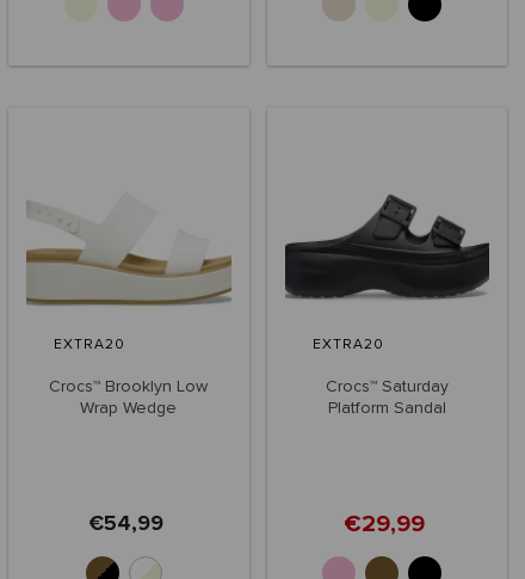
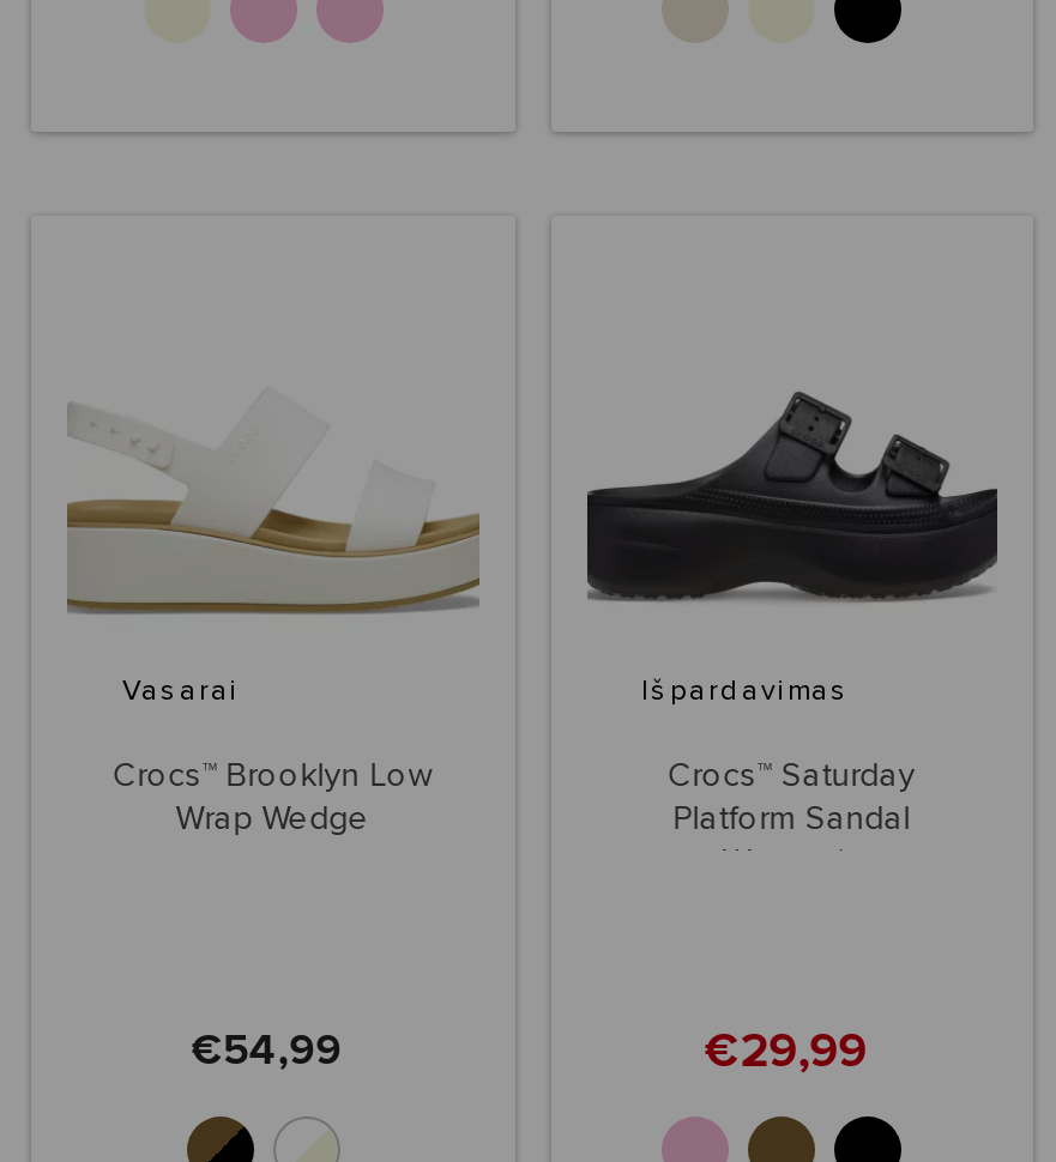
[54,337,125,352] EXTRA20 -> [122,677,240,706] Vasarai
[312,337,384,352] EXTRA20 -> [641,677,850,706] Išpardavimas

